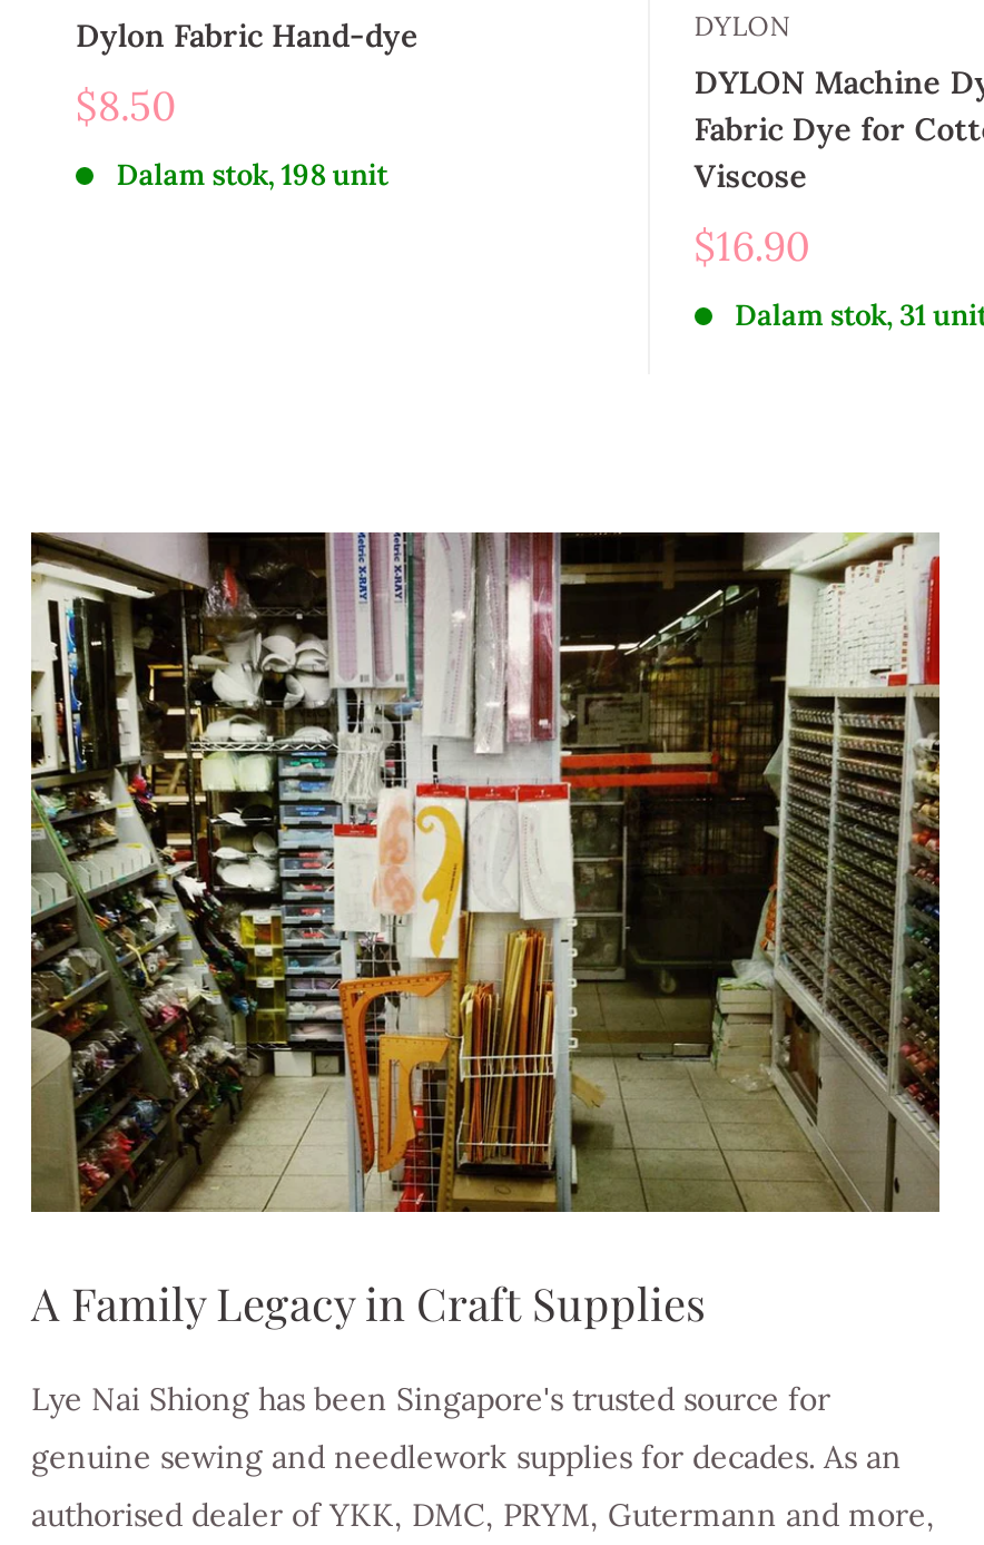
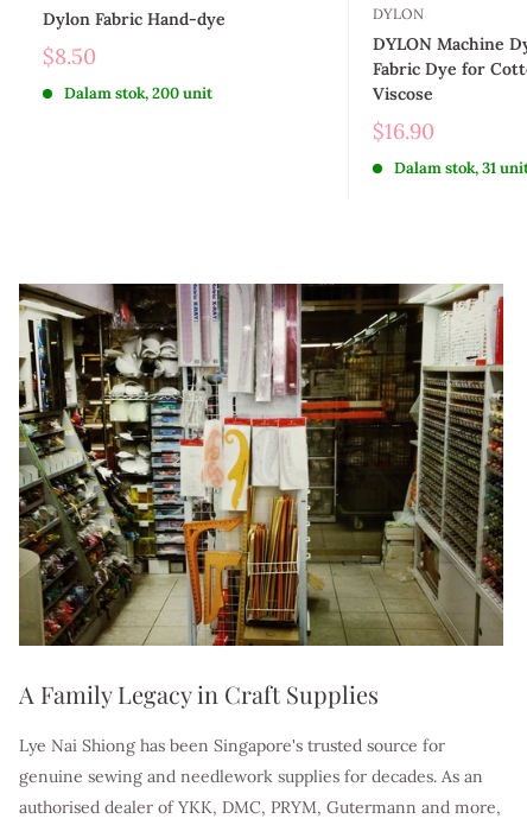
[116,157,388,194] Dalam stok, 198 unit -> [64,83,213,104] Dalam stok, 200 unit

